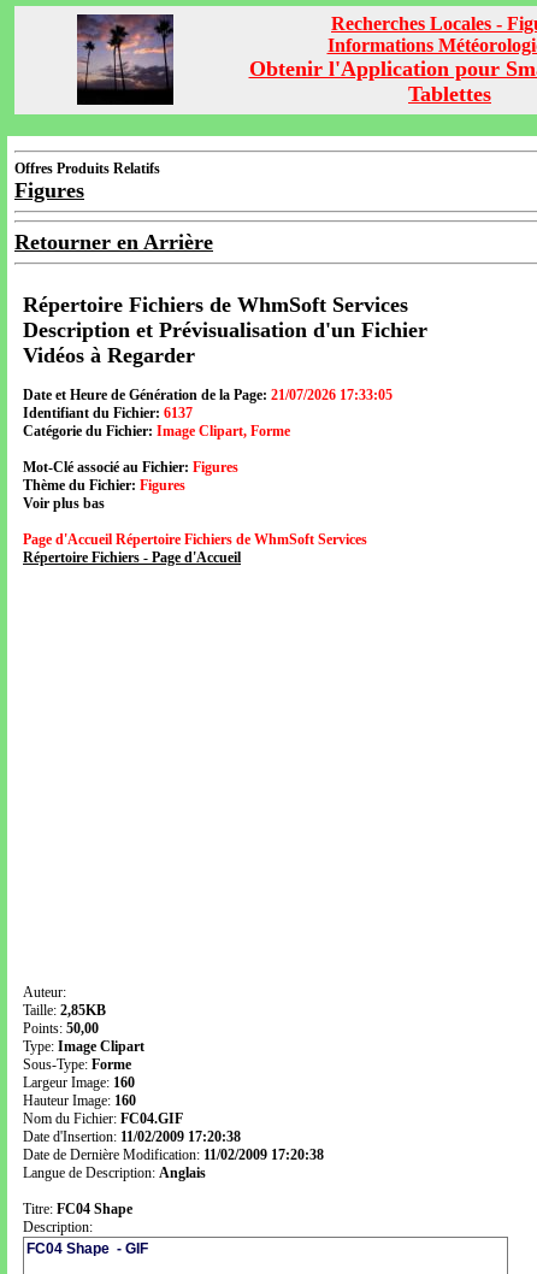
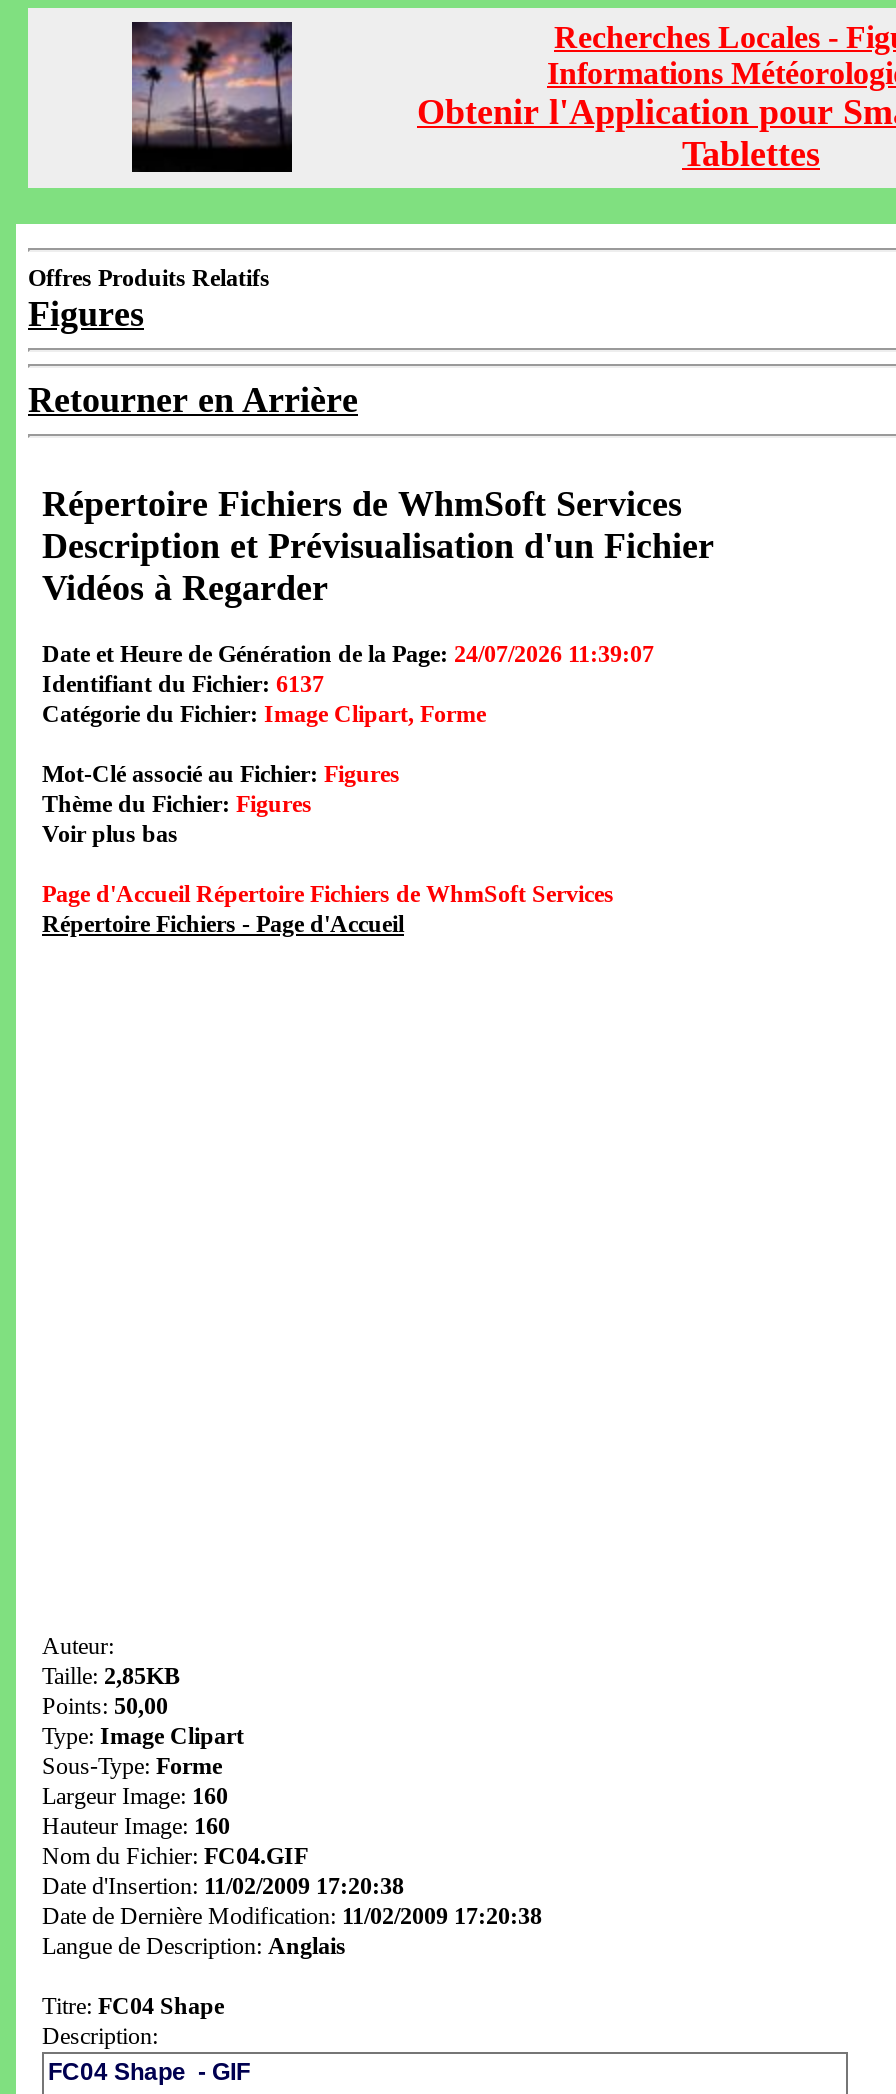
[23,387,393,403] Date et Heure de Génération de la Page: 21/07/2026 17:33:05 -> [42,640,654,668] Date et Heure de Génération de la Page: 24/07/2026 11:39:07

